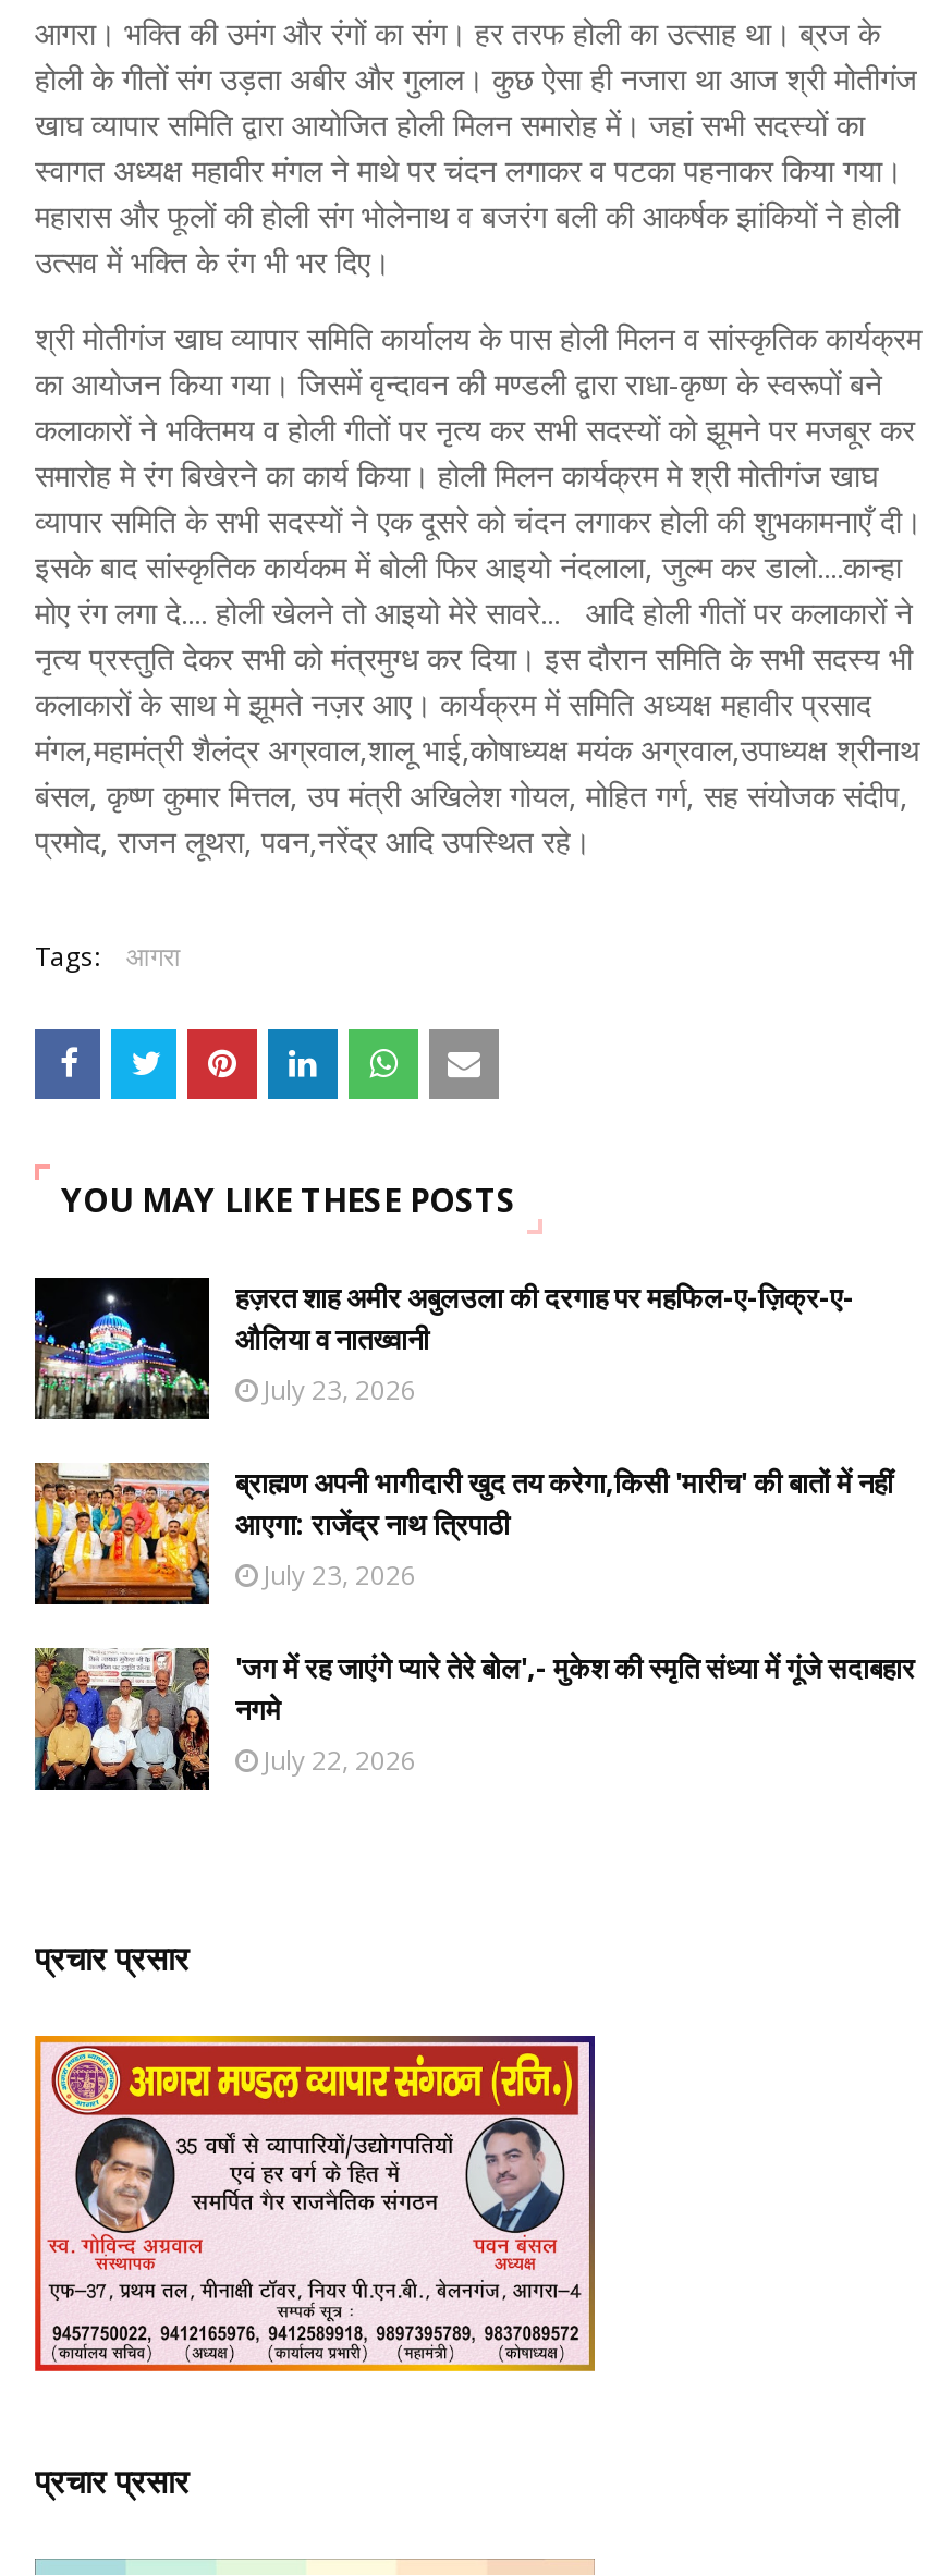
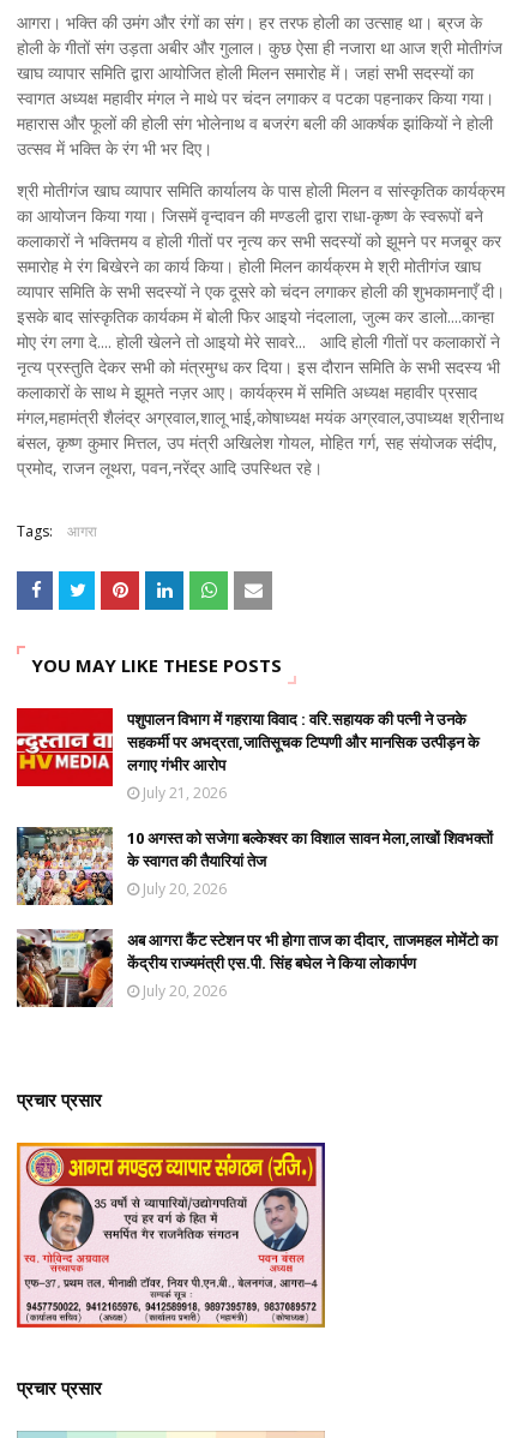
[33,1276,854,1421] [image] | हज़रत शाह अमीर अबुलउला की दरगाह पर महफिल-ए-ज़िक्र-ए- | औलिया व नातख्वानी | July 23, 2026 -> [16,707,480,803] [image] | पशुपालन विभाग में गहराया विवाद : वरि.सहायक की पत्नी ने उनके | सहकर्मी पर अभद्रता,जातिसूचक टिप्पणी और मानसिक उत्पीड़न के | लगाए गंभीर आरोप | July 21, 2026
[33,1461,893,1607] [image] | ब्राह्मण अपनी भागीदारी खुद तय करेगा,किसी 'मारीच' की बातों में नहीं | आएगा: राजेंद्र नाथ त्रिपाठी | July 23, 2026 -> [16,826,493,906] [image] | 10 अगस्त को सजेगा बल्केश्वर का विशाल सावन मेला,लाखों शिवभक्तों | के स्वागत की तैयारियां तेज | July 20, 2026
[33,1648,915,1792] [image] | 'जग में रह जाएंगे प्यारे तेरे बोल',- मुकेश की स्मृति संध्या में गूंजे सदाबहार | नगमे | July 22, 2026 -> [16,929,498,1008] [image] | अब आगरा कैंट स्टेशन पर भी होगा ताज का दीदार, ताजमहल मोमेंटो का | केंद्रीय राज्यमंत्री एस.पी. सिंह बघेल ने किया लोकार्पण | July 20, 2026

